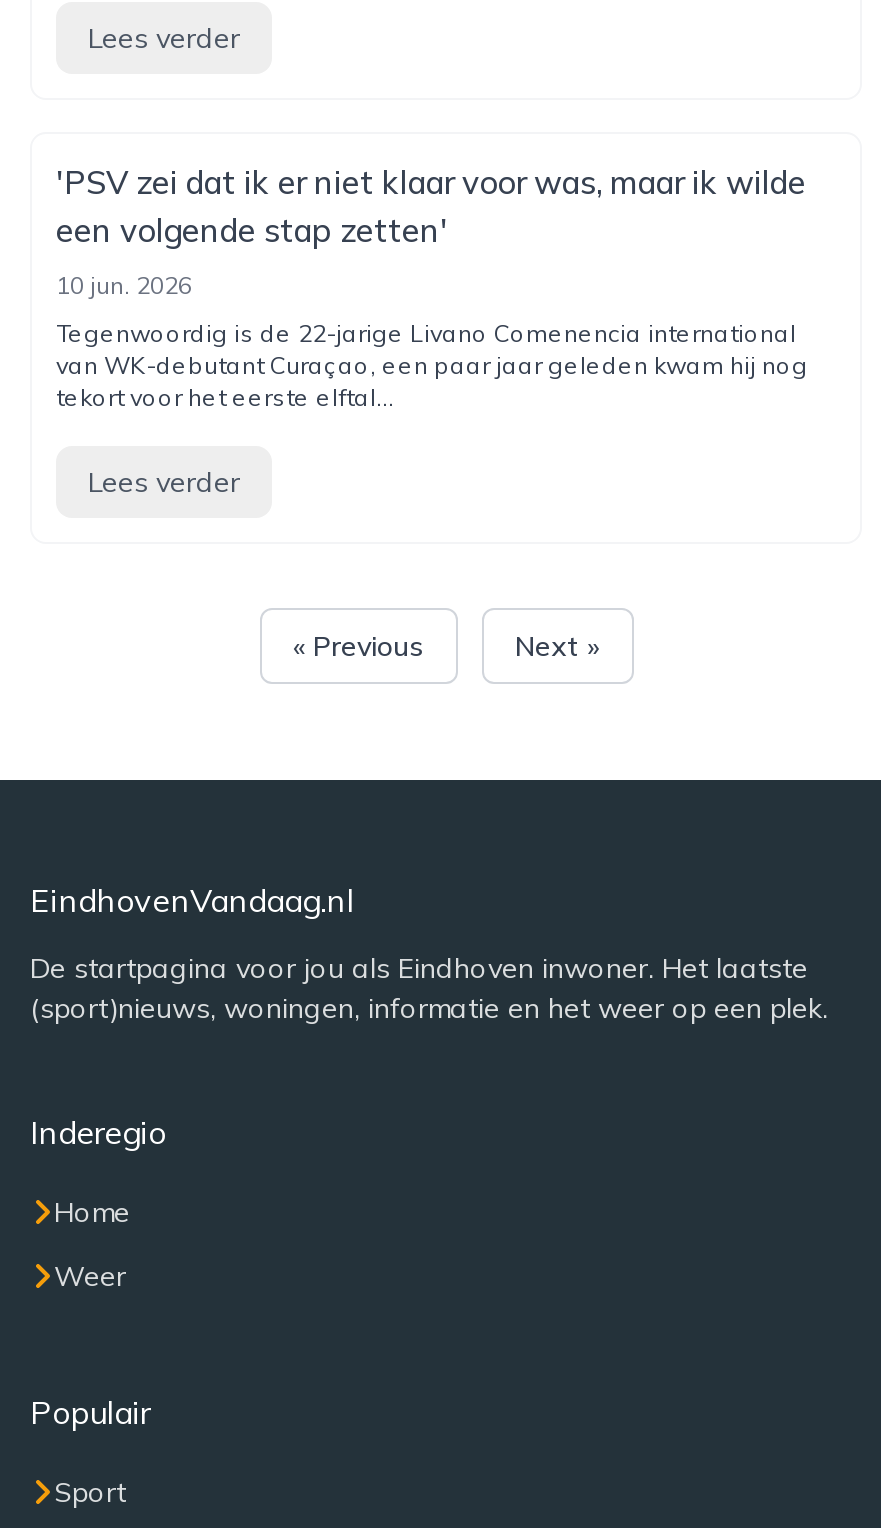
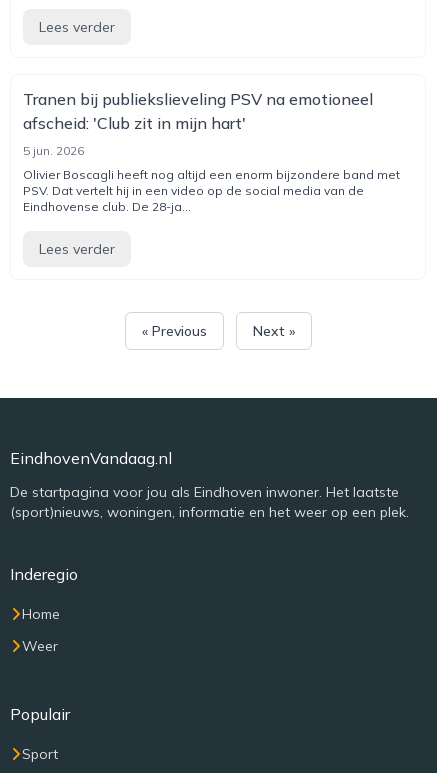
[56,162,806,250] 'PSV zei dat ik er niet klaar voor was, maar ik wilde | een volgende stap zetten' -> [23,89,373,133] Tranen bij publiekslieveling PSV na emotioneel | afscheid: 'Club zit in mijn hart'
[56,270,192,300] 10 jun. 2026 -> [23,143,84,158] 5 jun. 2026
[56,318,808,412] Tegenwoordig is de 22-jarige Livano Comenencia international | van WK-debutant Curaçao, een paar jaar geleden kwam hij nog | tekort voor het eerste elftal... -> [23,167,400,214] Olivier Boscagli heeft nog altijd een enorm bijzondere band met | PSV. Dat vertelt hij in een video op de social media van de | Eindhovense club. De 28-ja...

